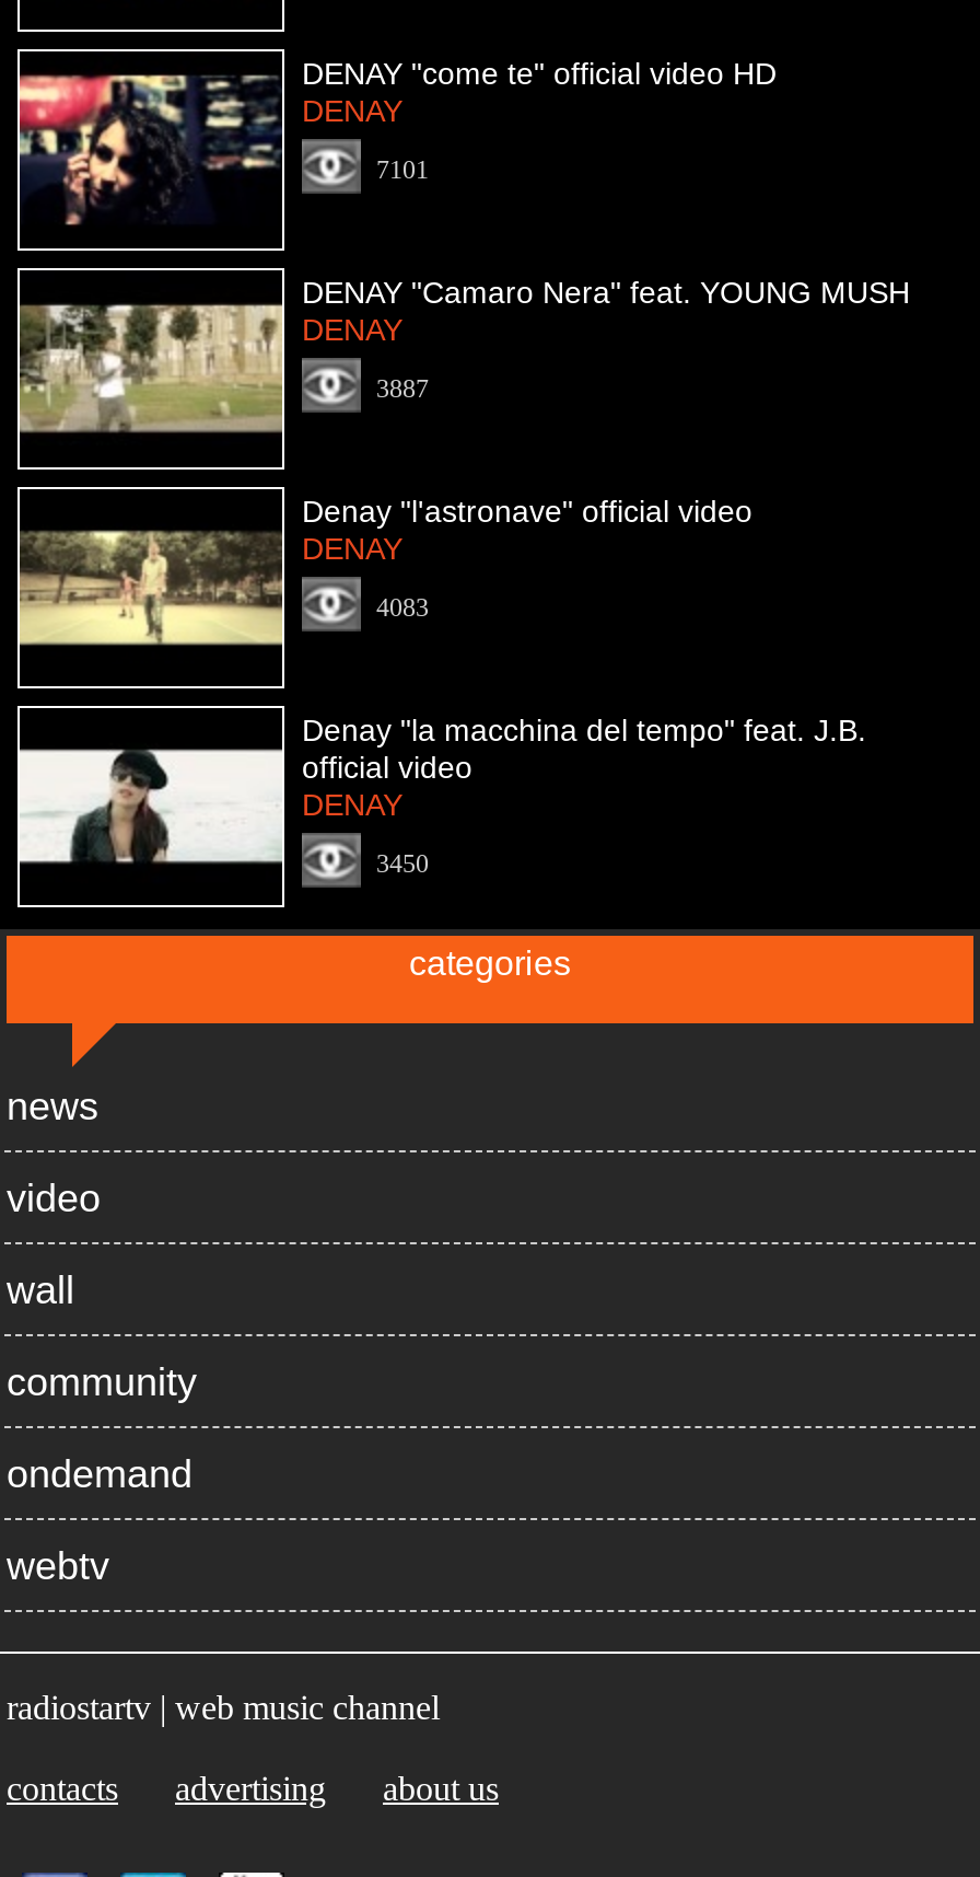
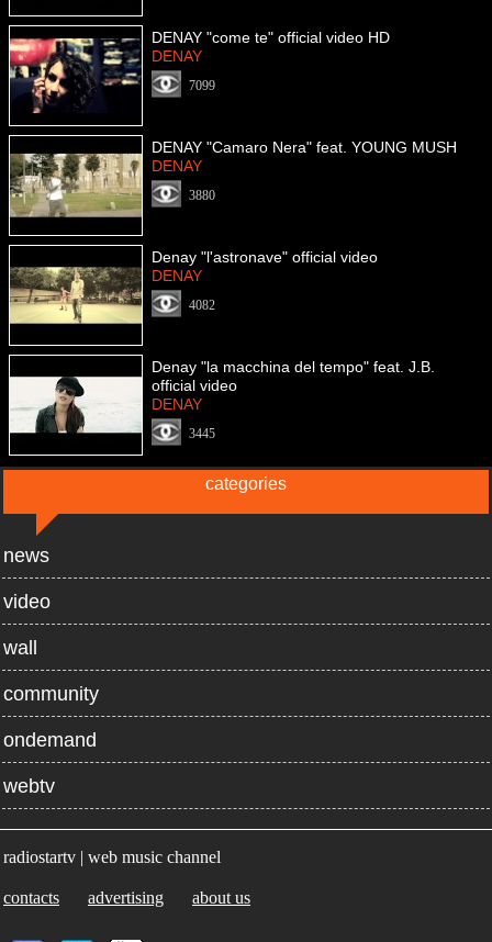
[376,154,429,185] 7101 -> [189,78,215,93] 7099
[376,373,429,404] 3887 -> [189,188,215,203] 3880
[376,592,429,623] 4083 -> [189,298,215,313] 4082
[376,848,429,879] 3450 -> [189,426,215,441] 3445

